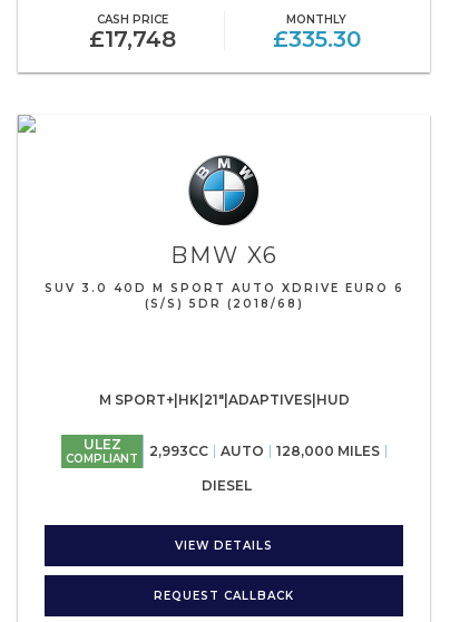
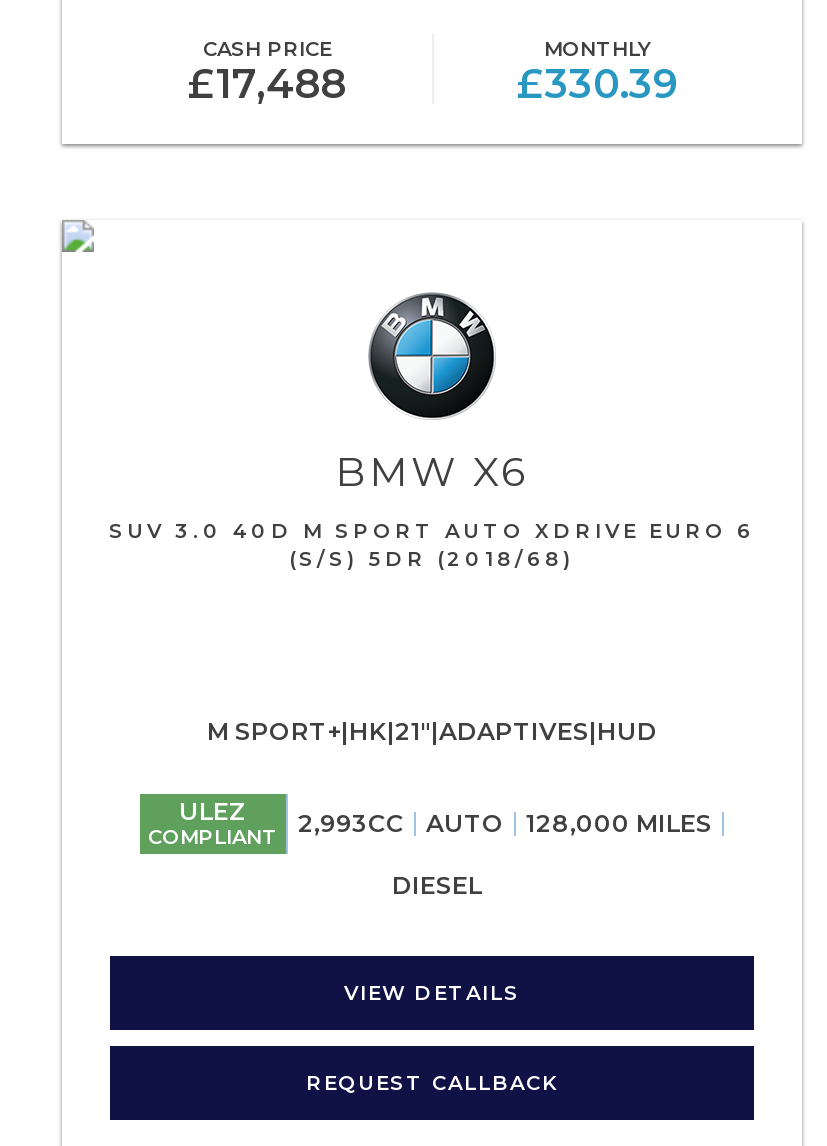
[89,26,175,52] £17,748 -> [188,60,346,108] £17,488
[272,26,360,52] £335.30 -> [517,60,679,108] £330.39

